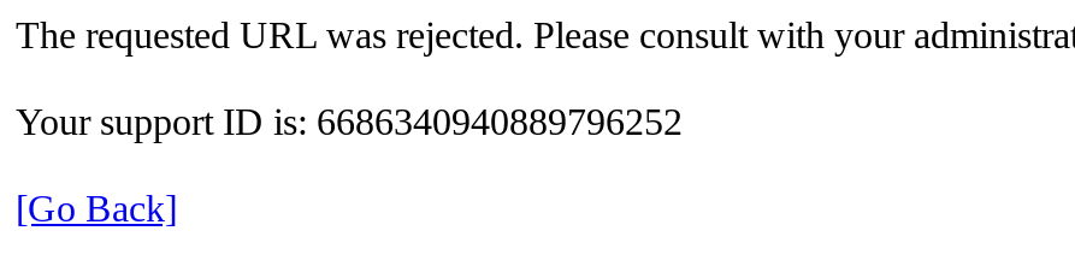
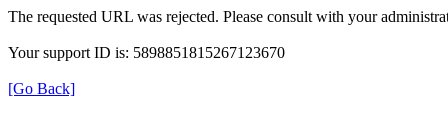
[16,101,683,142] Your support ID is: 6686340940889796252 -> [8,44,285,61] Your support ID is: 5898851815267123670

